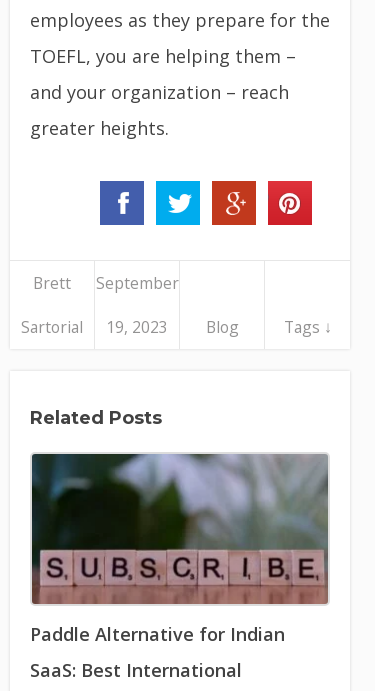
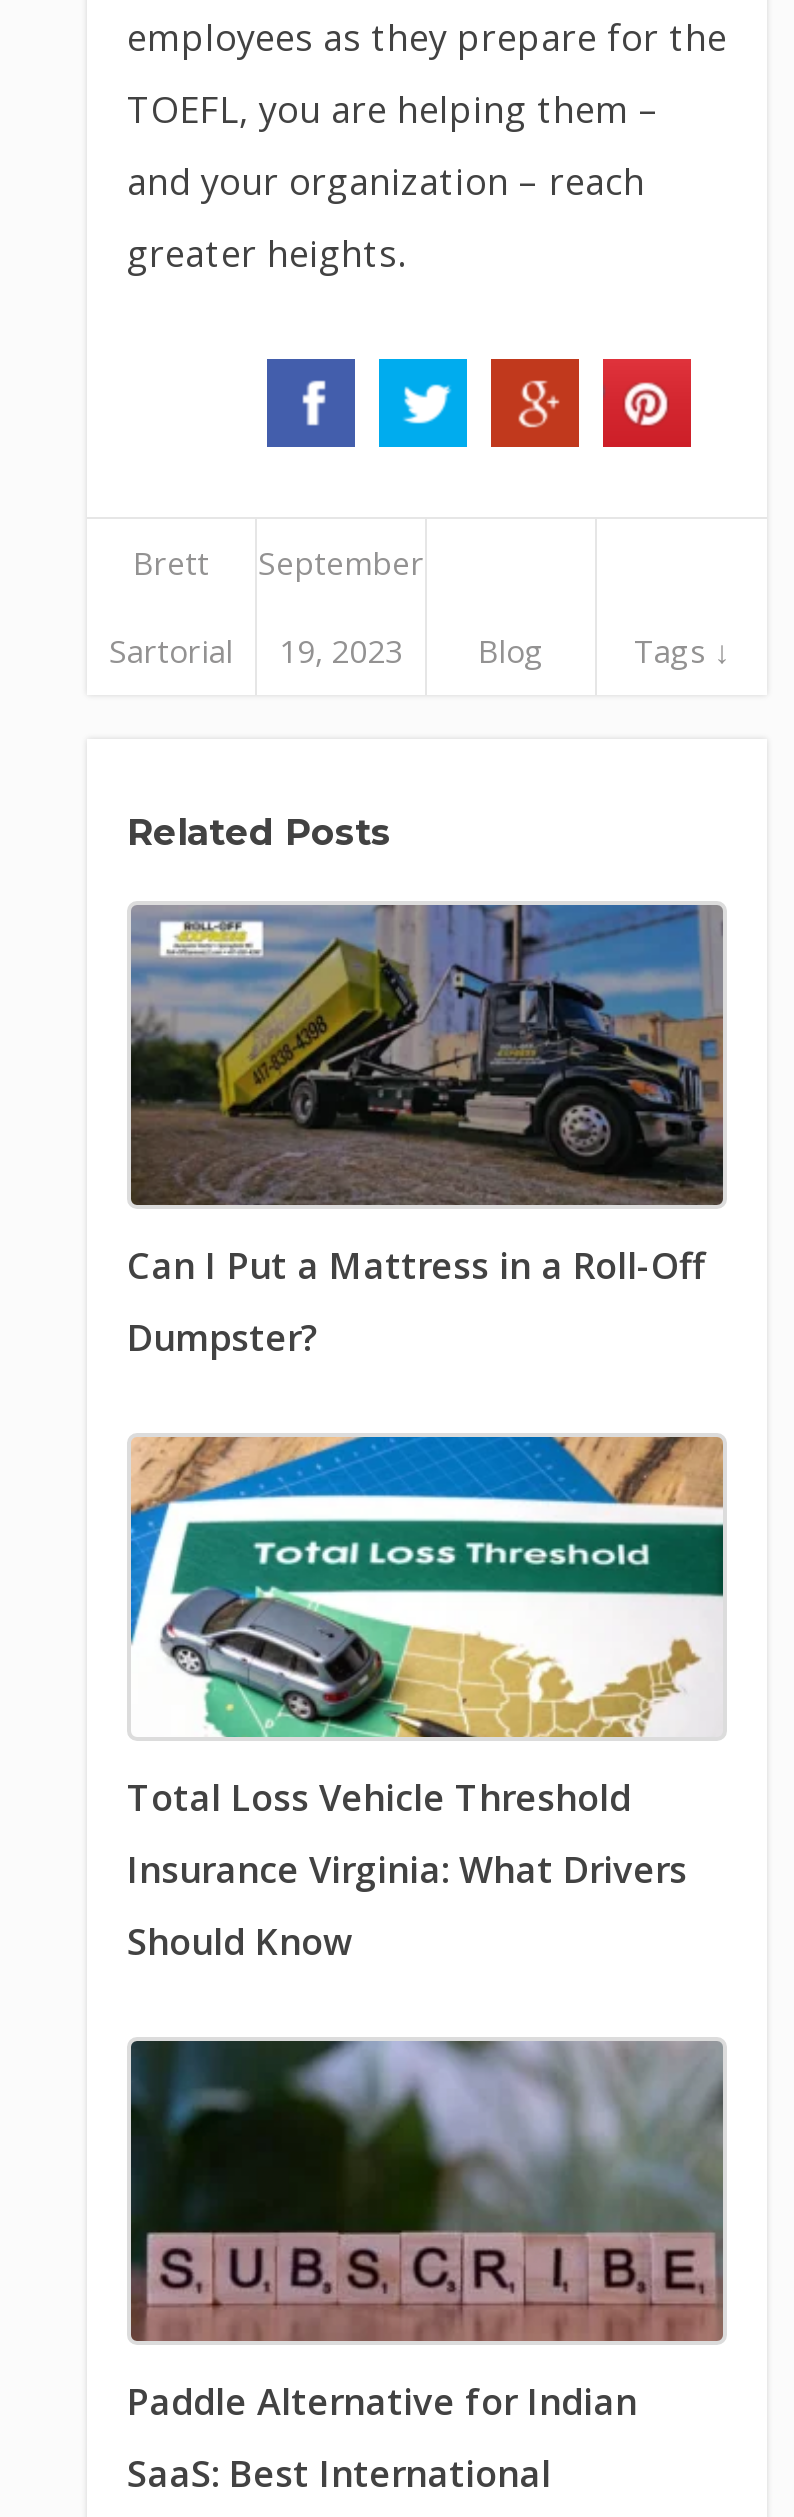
none -> [127,903,725,1361] [image] | Can I Put a Mattress in a Roll-Off | Dumpster?
none -> [127,1433,727,1965] [image] | Total Loss Vehicle Threshold | Insurance Virginia: What Drivers | Should Know

